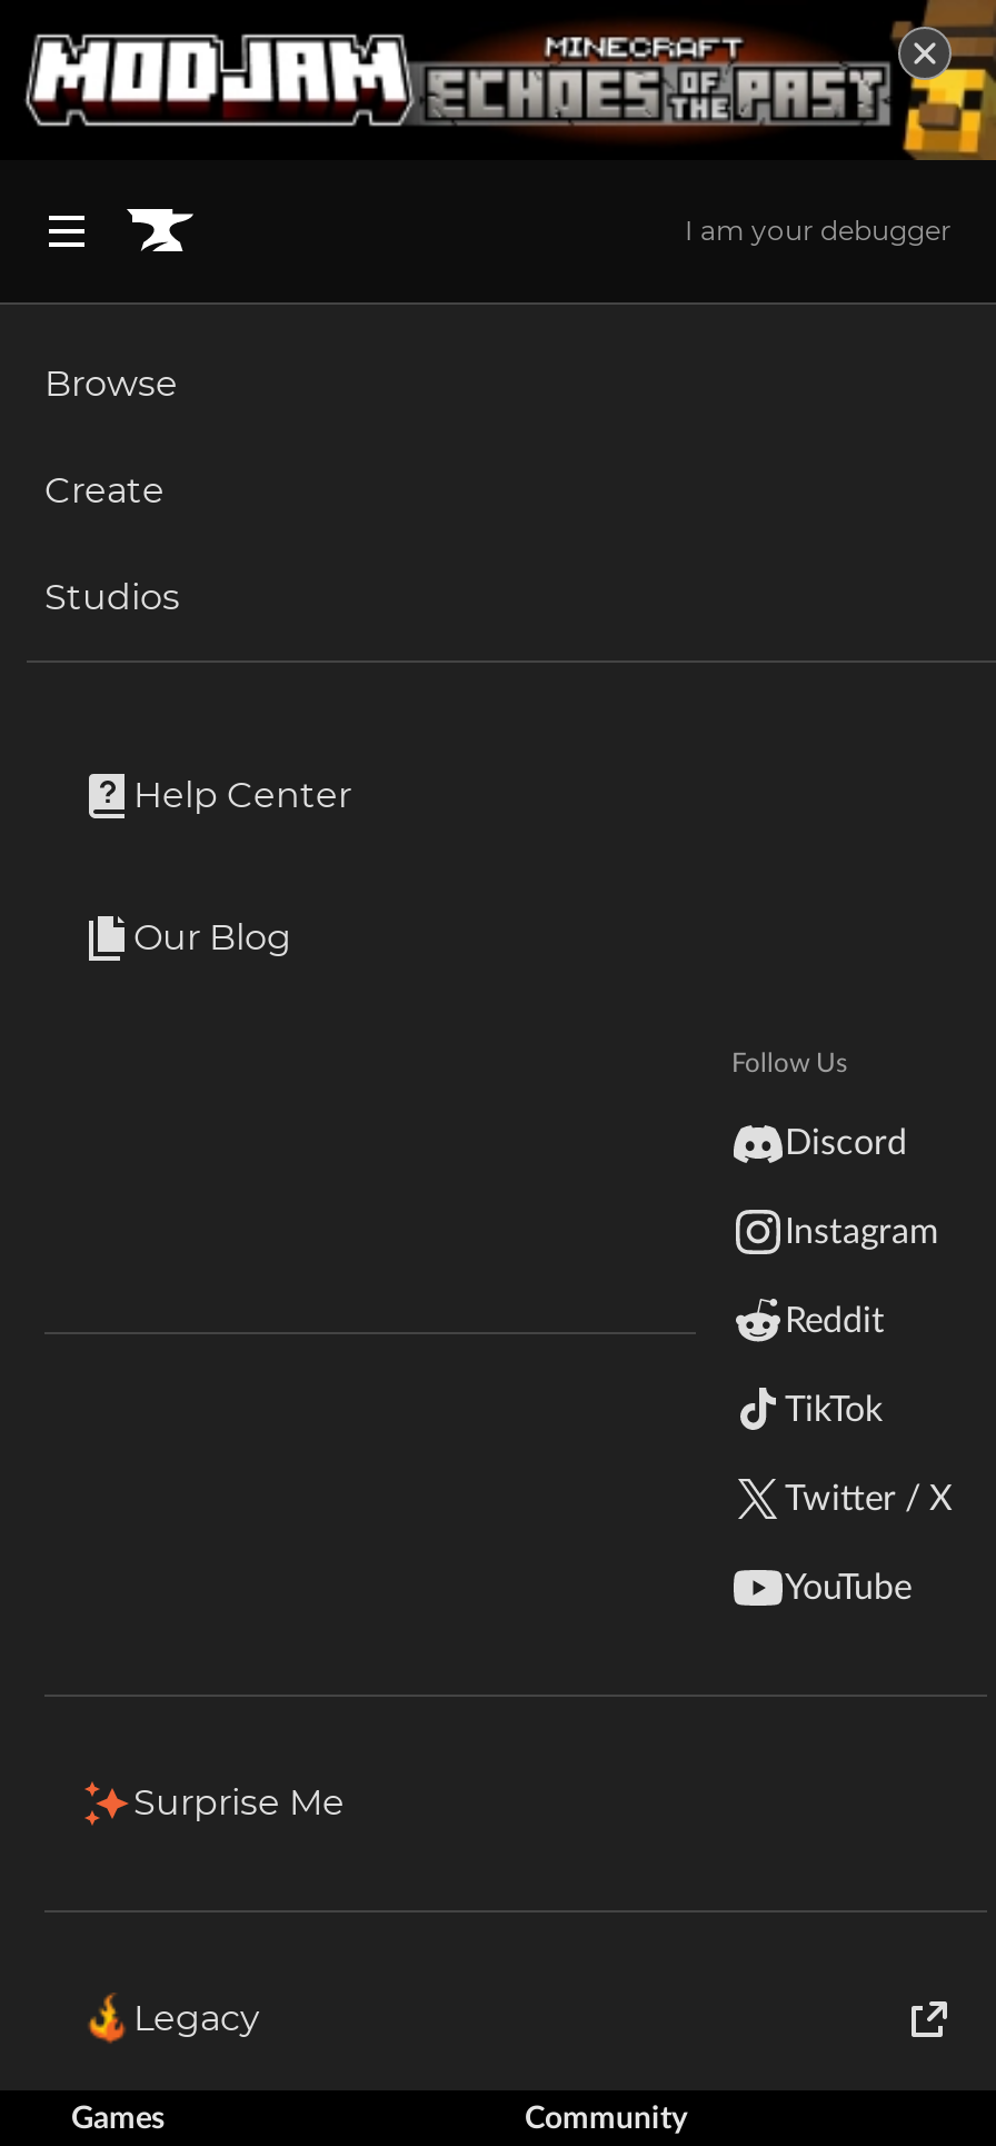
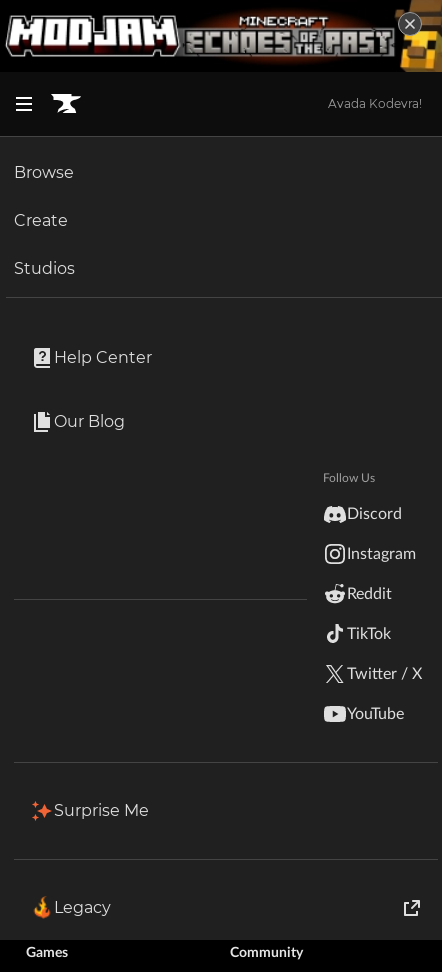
[685,213,952,246] I am your debugger -> [328,96,422,111] Avada Kodevra!

